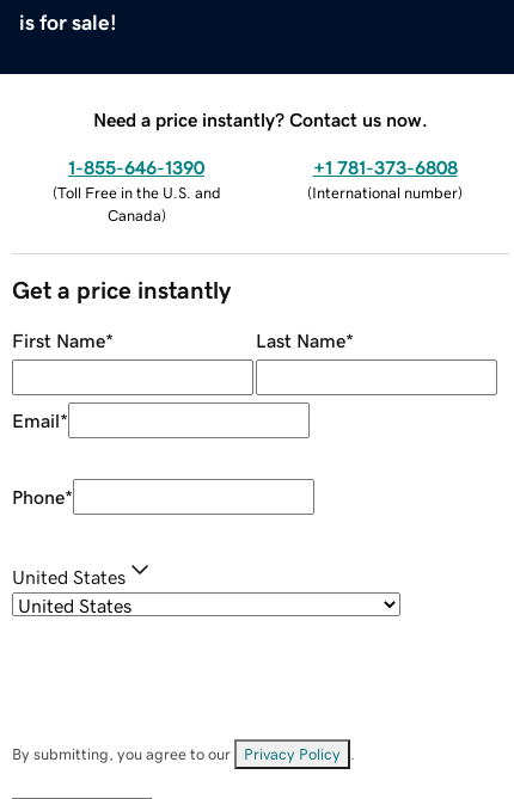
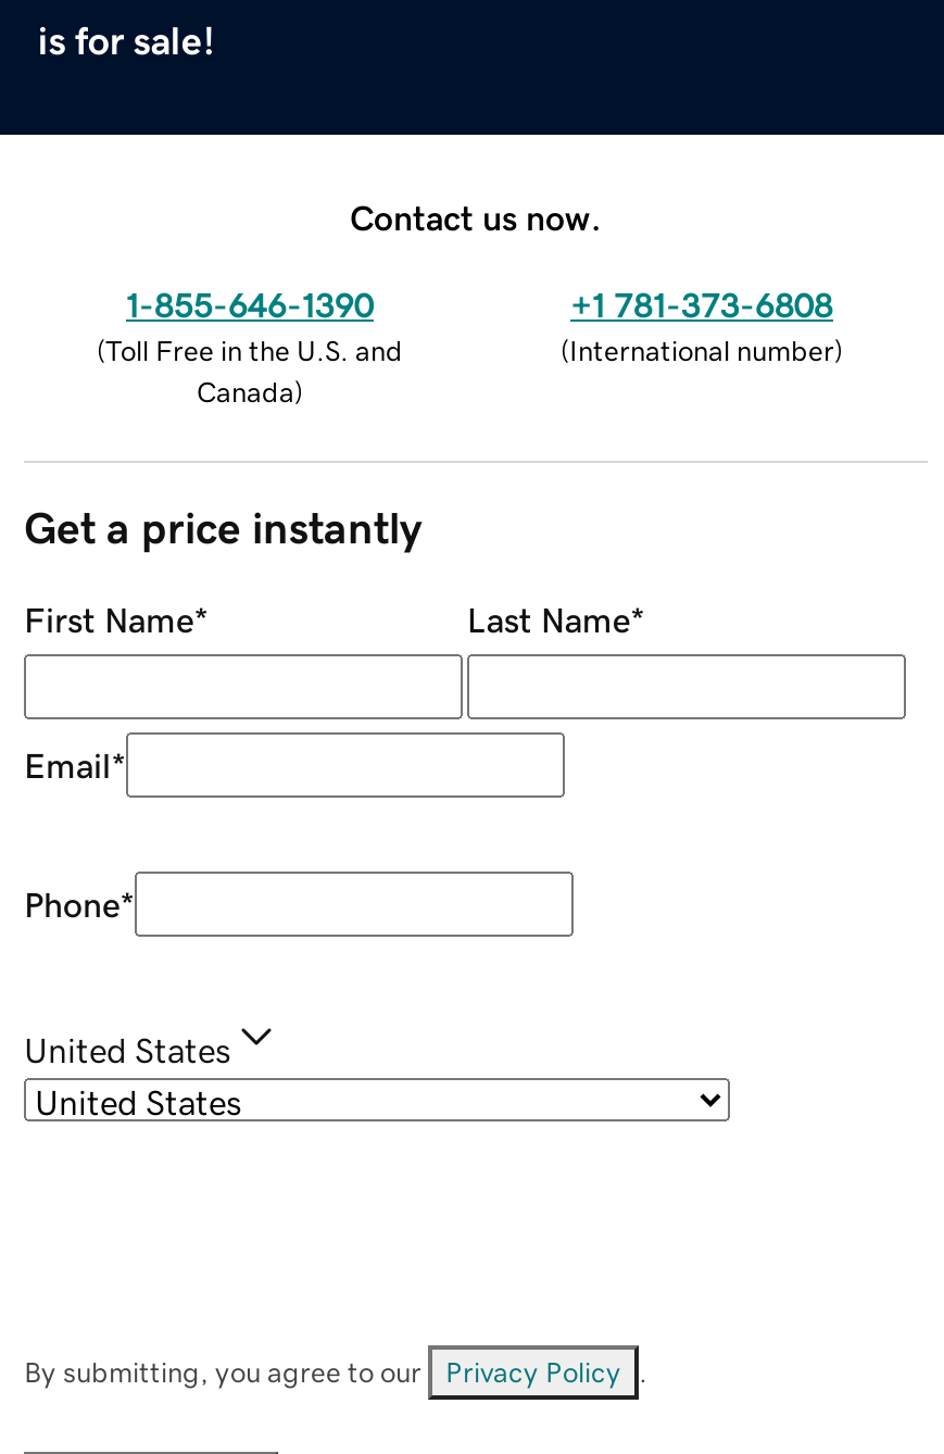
[93,109,428,129] Need a price instantly? Contact us now. -> [350,199,602,234] Contact us now.

